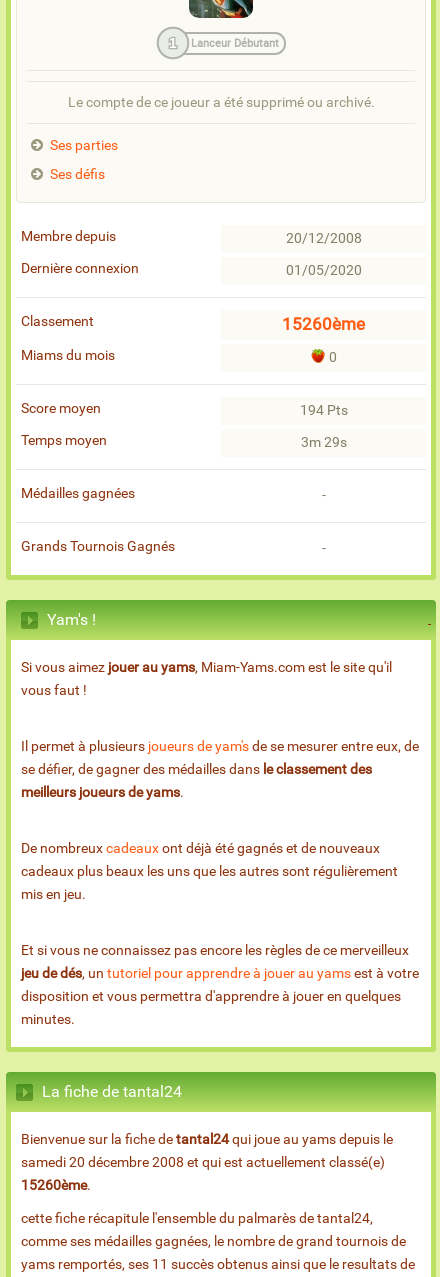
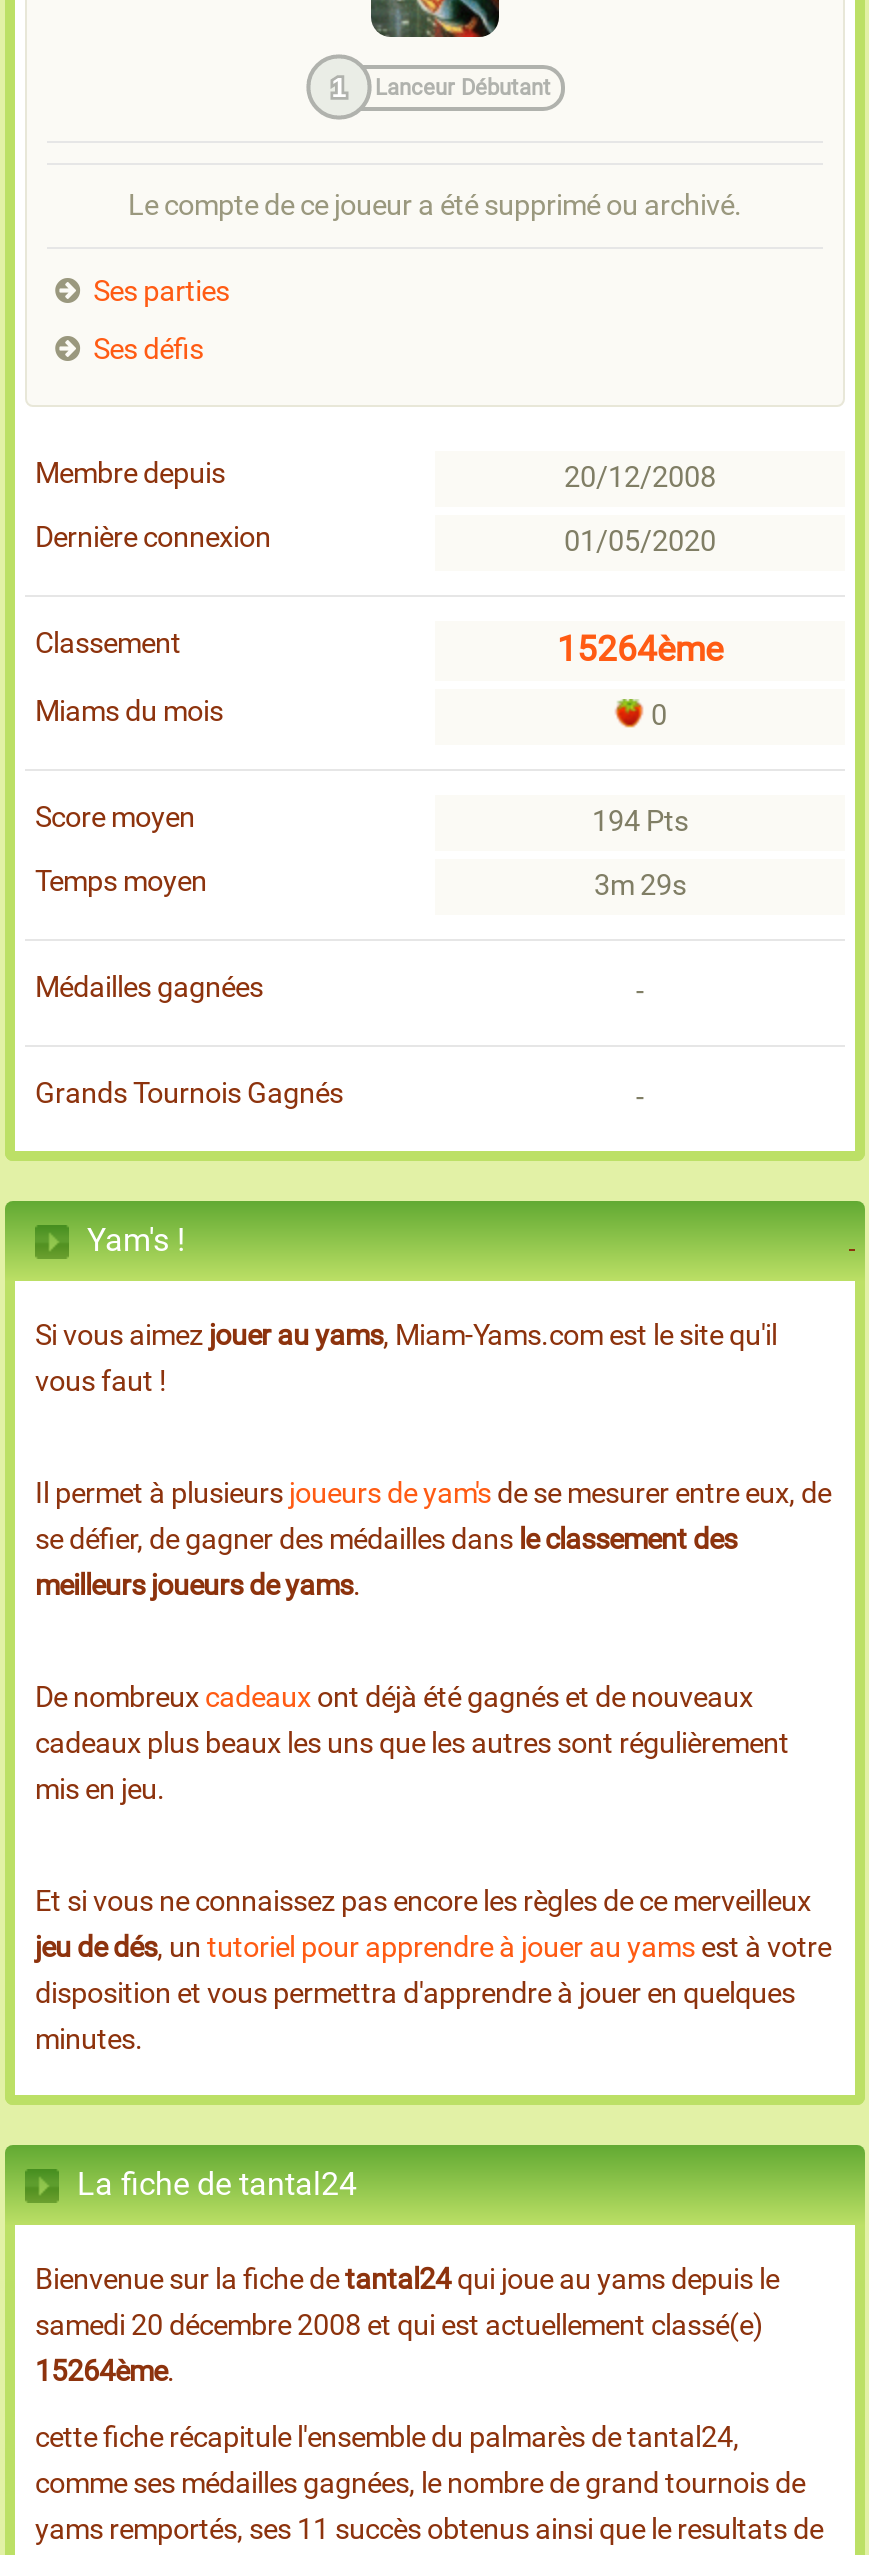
[282,314,365,334] 15260ème -> [557,629,723,669] 15264ème
[21,1177,91,1194] 15260ème. -> [35,2355,175,2389] 15264ème.

